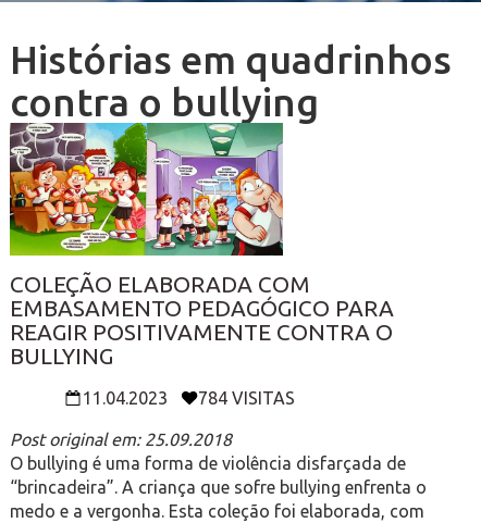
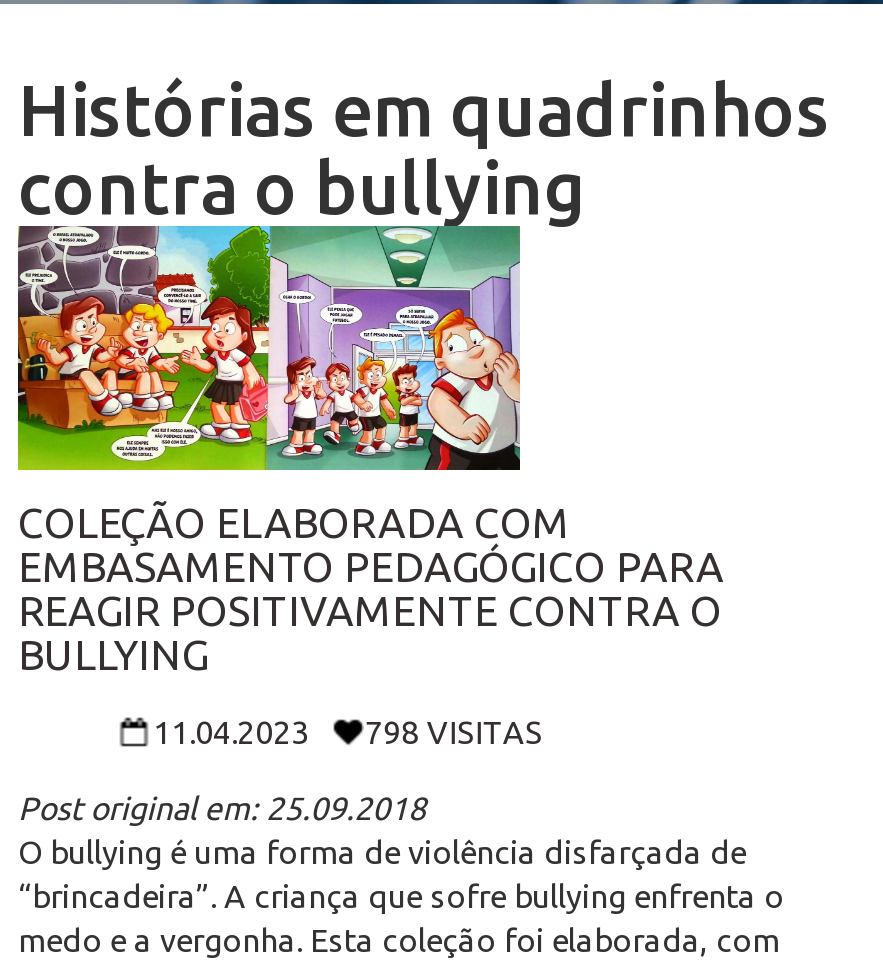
[83,388,295,407] 11.04.2023 784 VISITAS -> [153,713,543,749] 11.04.2023 798 VISITAS

